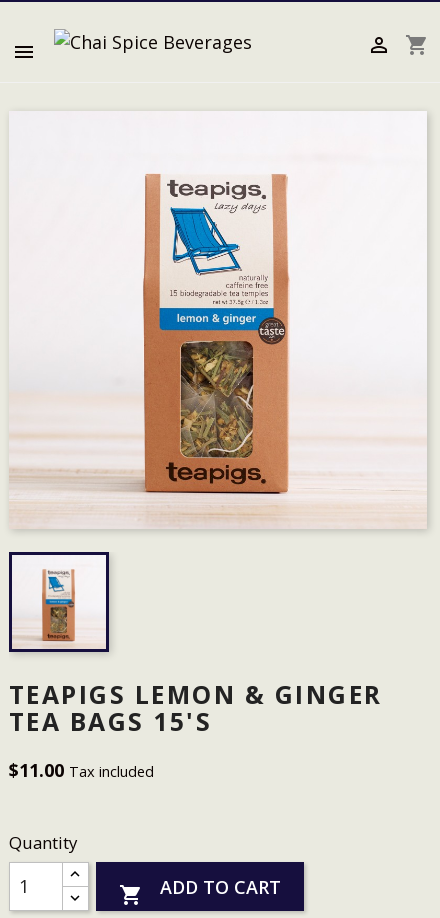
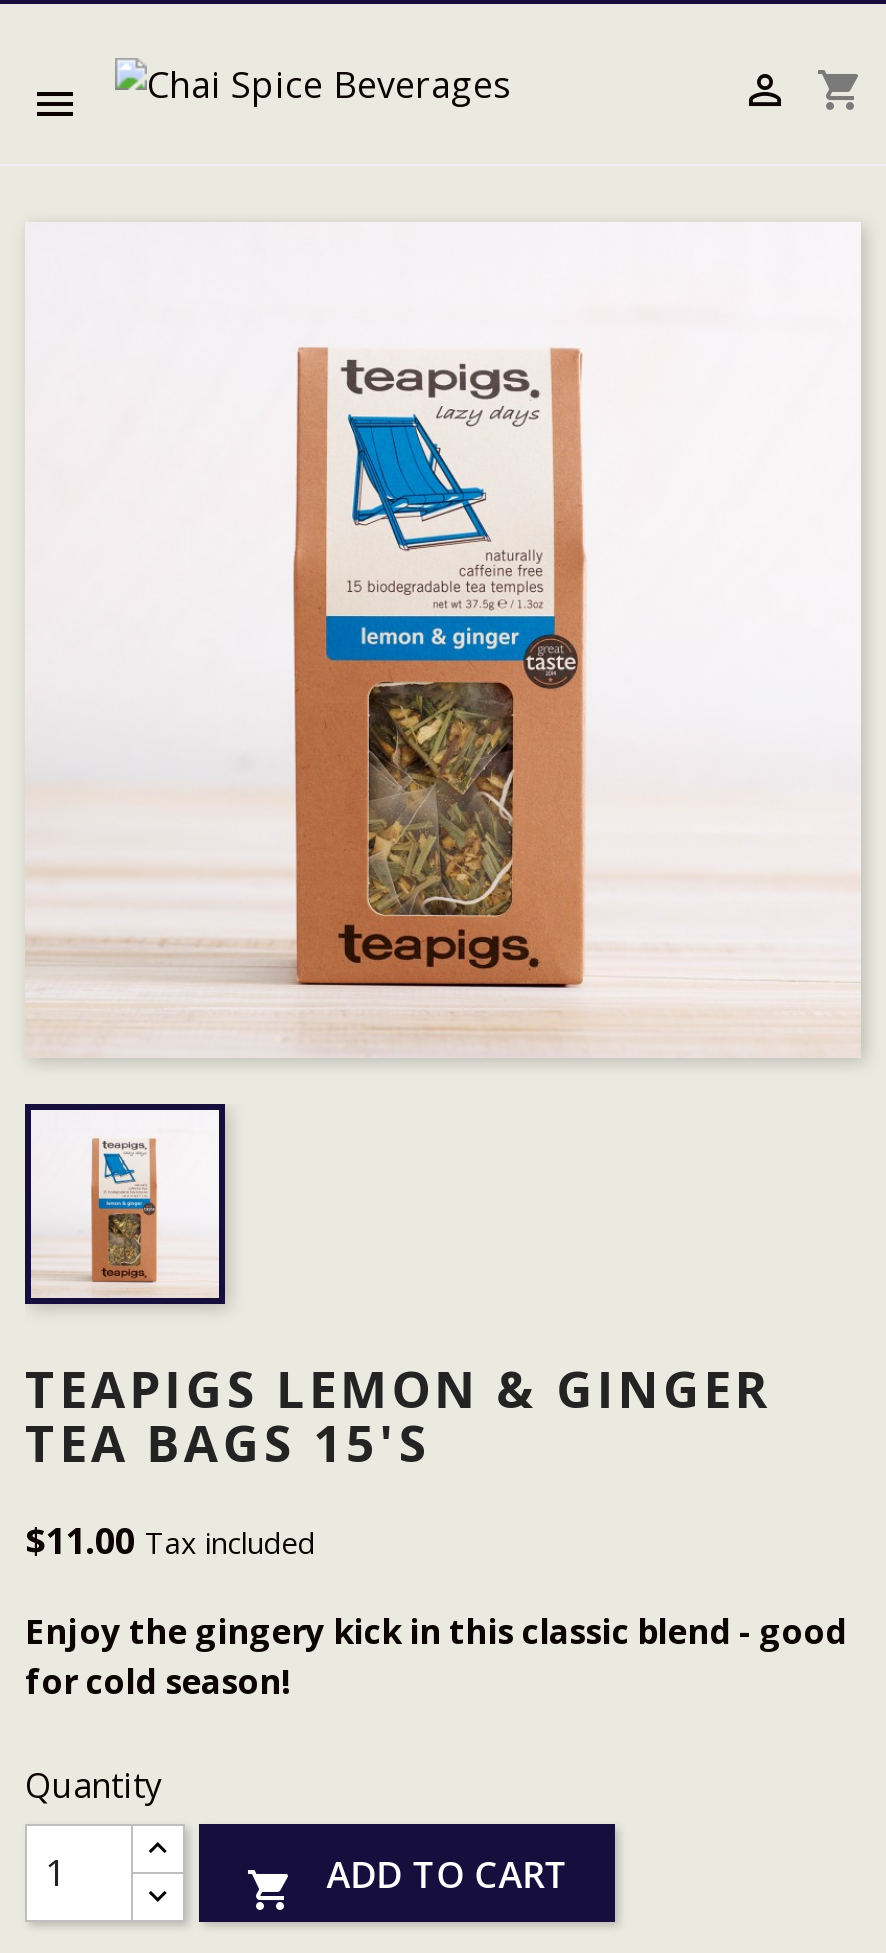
none -> [25,1608,847,1704] Enjoy the gingery kick in this classic blend - good | for cold season!

